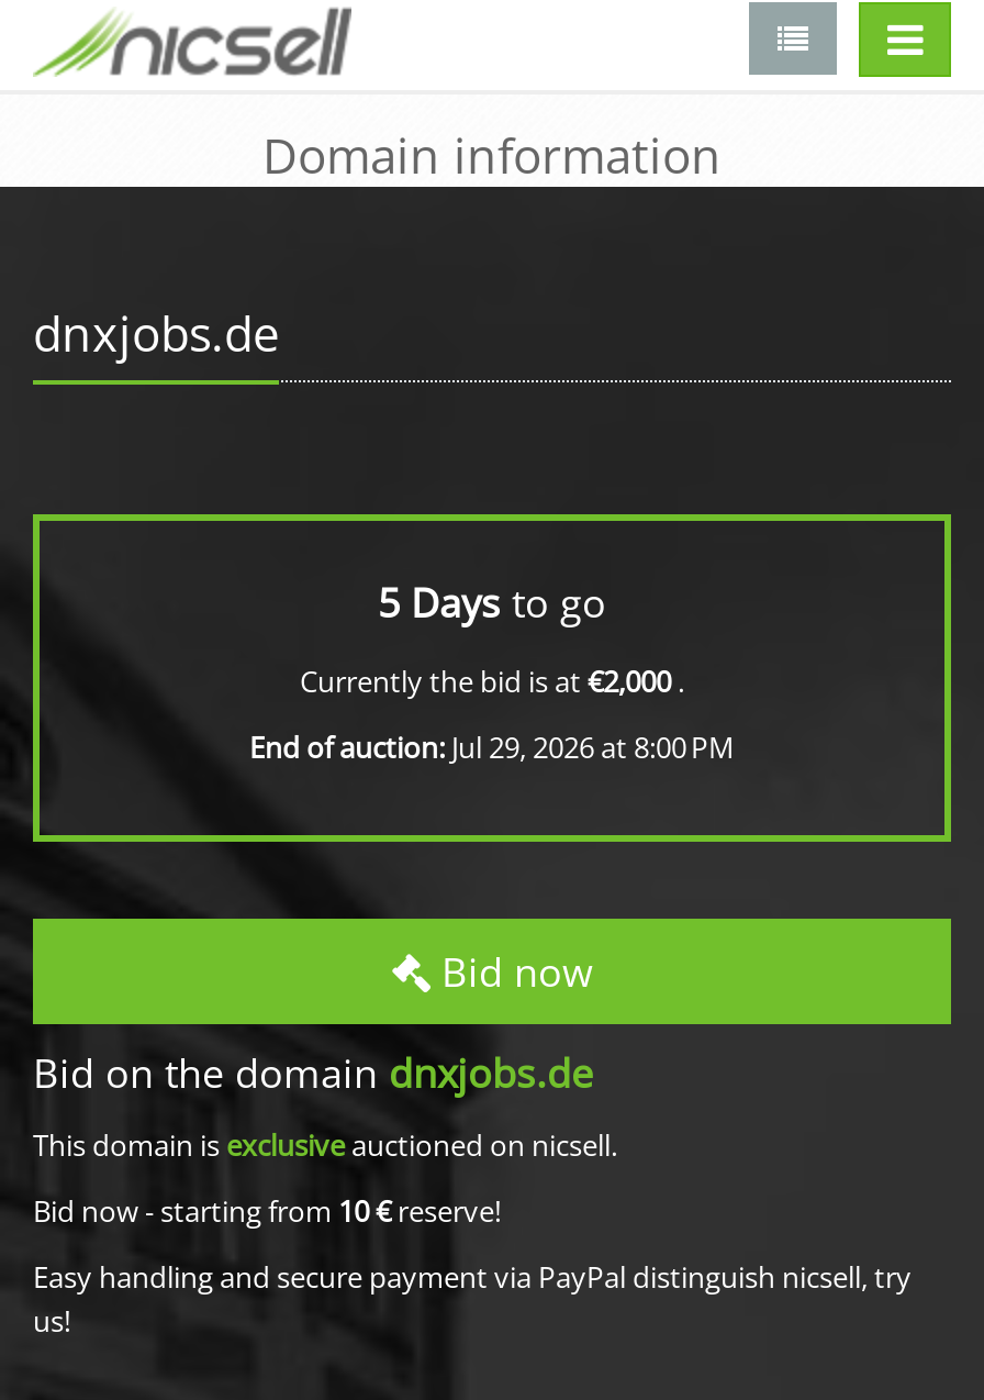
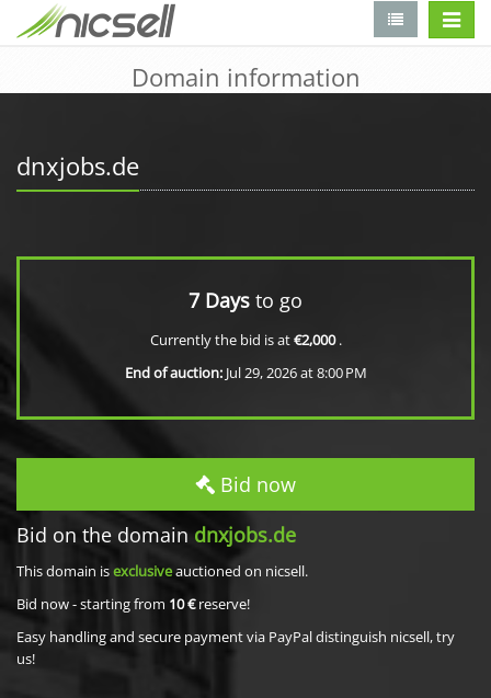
[378,576,606,629] 5 Days to go -> [189,287,302,313] 7 Days to go

